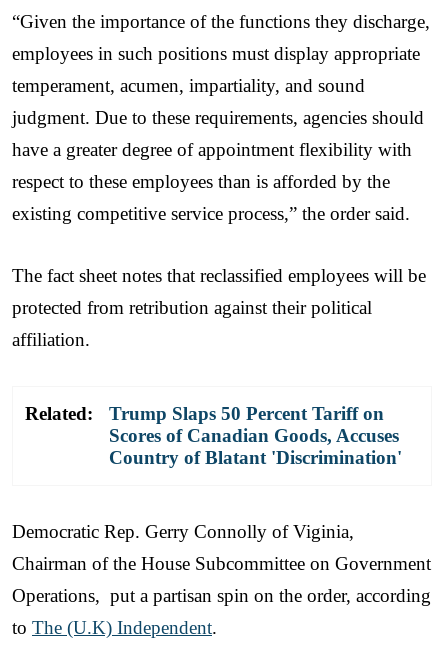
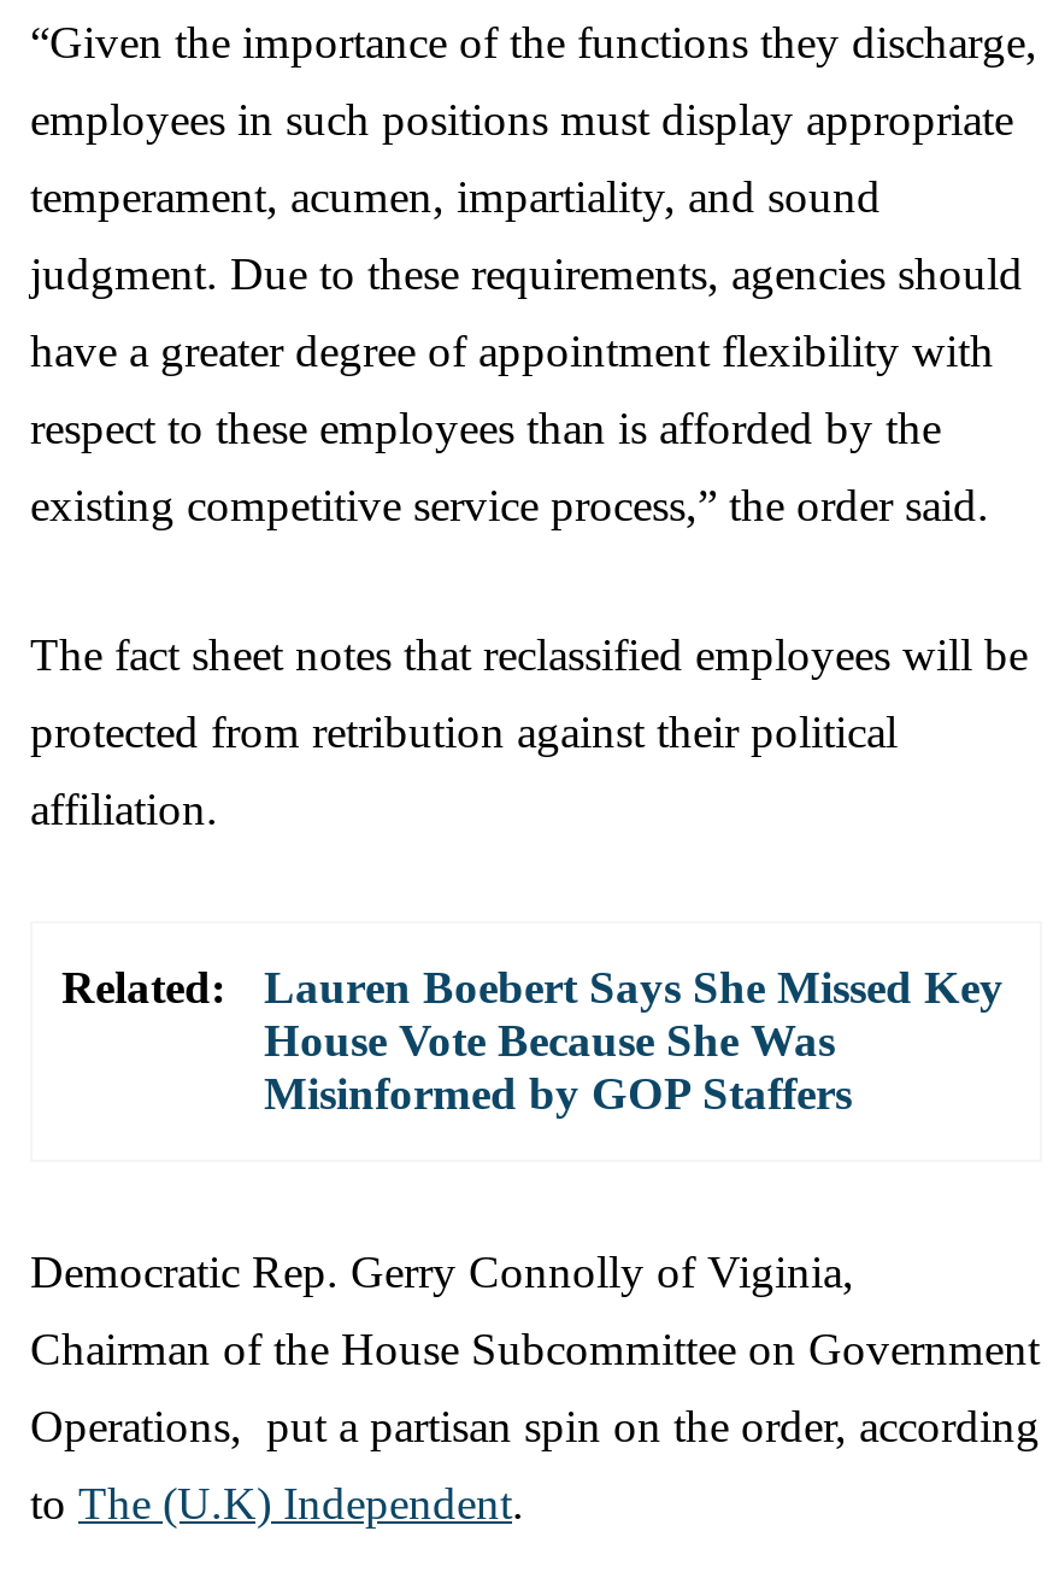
[109,403,402,468] Trump Slaps 50 Percent Tariff on | Scores of Canadian Goods, Accuses | Country of Blatant 'Discrimination' -> [264,961,1004,1118] Lauren Boebert Says She Missed Key | House Vote Because She Was | Misinformed by GOP Staffers

